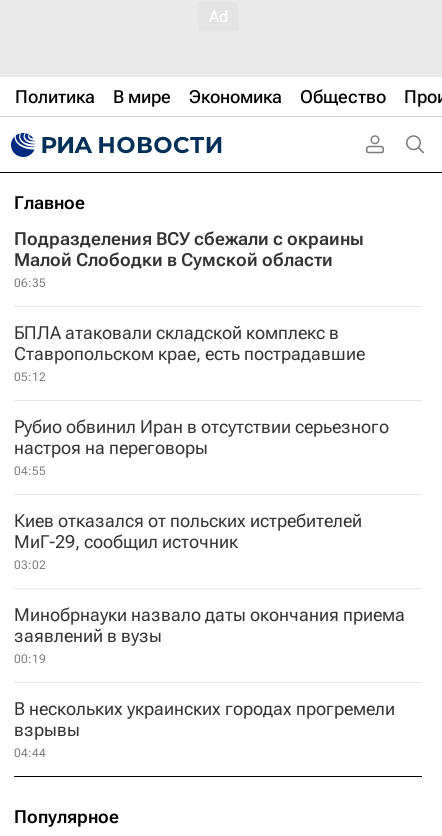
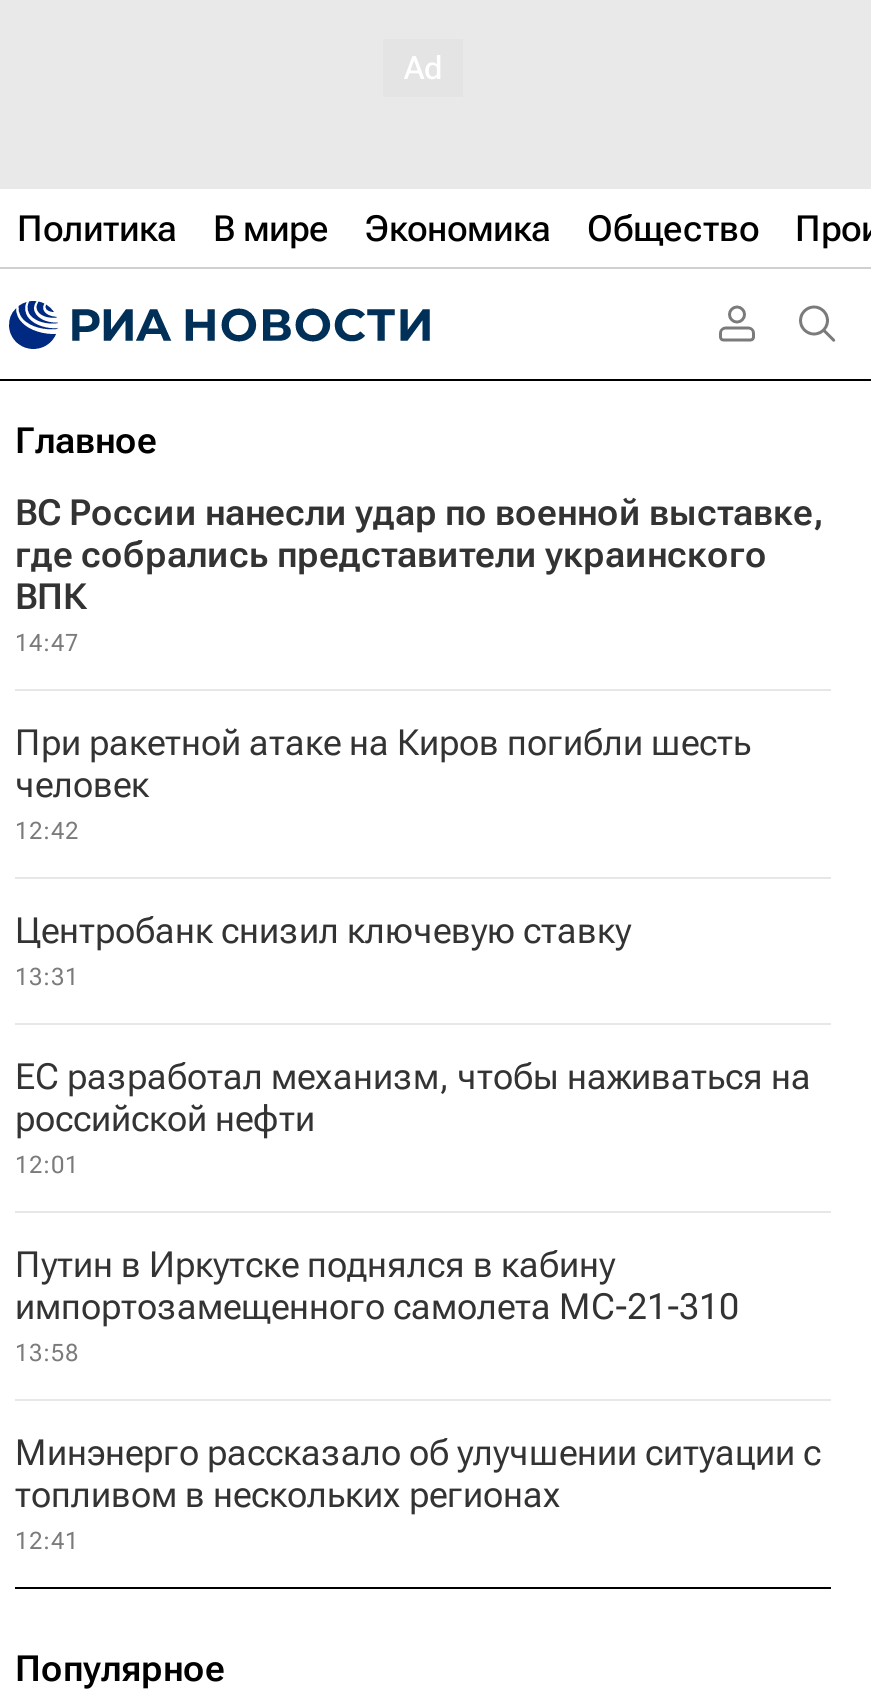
[14,228,364,290] Подразделения ВСУ сбежали с окраины | Малой Слободки в Сумской области | 06:35 -> [15,491,823,657] ВС России нанесли удар по военной выставке, | где собрались представители украинского | ВПК | 14:47
[14,322,365,384] БПЛА атаковали складской комплекс в | Ставропольском крае, есть пострадавшие | 05:12 -> [15,721,751,845] При ракетной атаке на Киров погибли шесть | человек | 12:42
[14,416,389,478] Рубио обвинил Иран в отсутствии серьезного | настроя на переговоры | 04:55 -> [15,909,631,991] Центробанк снизил ключевую ставку | 13:31
[14,510,362,572] Киев отказался от польских истребителей | МиГ-29, сообщил источник | 03:02 -> [15,1055,811,1179] ЕС разработал механизм, чтобы наживаться на | российской нефти | 12:01
[14,604,405,666] Минобрнауки назвало даты окончания приема | заявлений в вузы | 00:19 -> [15,1243,739,1367] Путин в Иркутске поднялся в кабину | импортозамещенного самолета МС-21-310 | 13:58
[14,698,395,760] В нескольких украинских городах прогремели | взрывы | 04:44 -> [15,1431,821,1555] Минэнерго рассказало об улучшении ситуации с | топливом в нескольких регионах | 12:41

